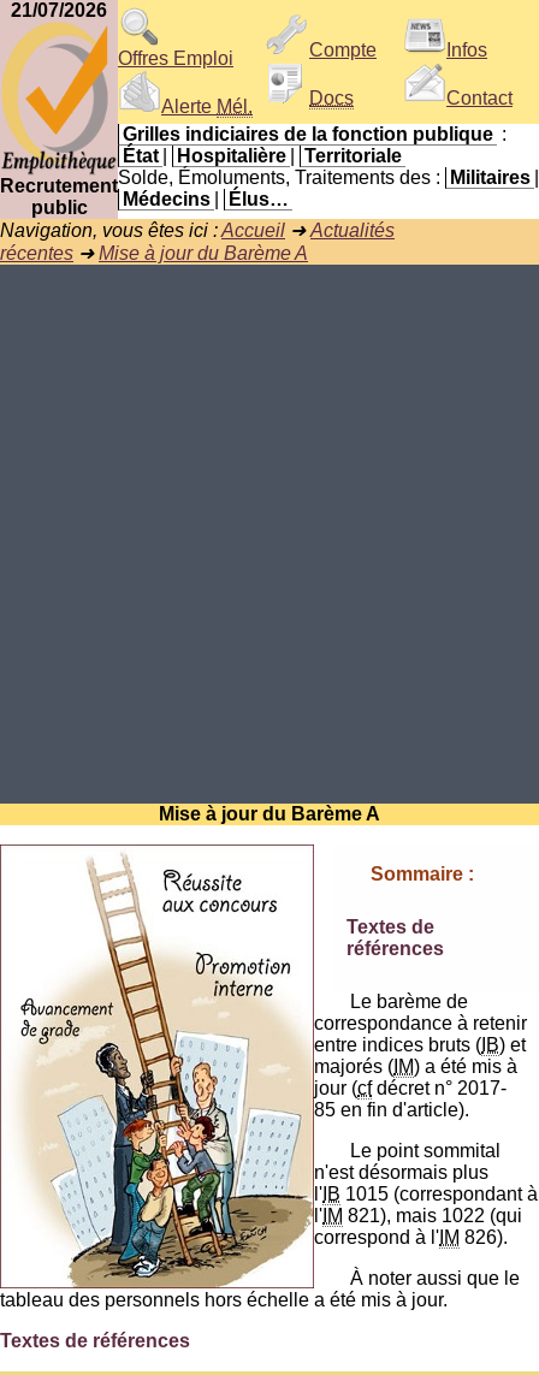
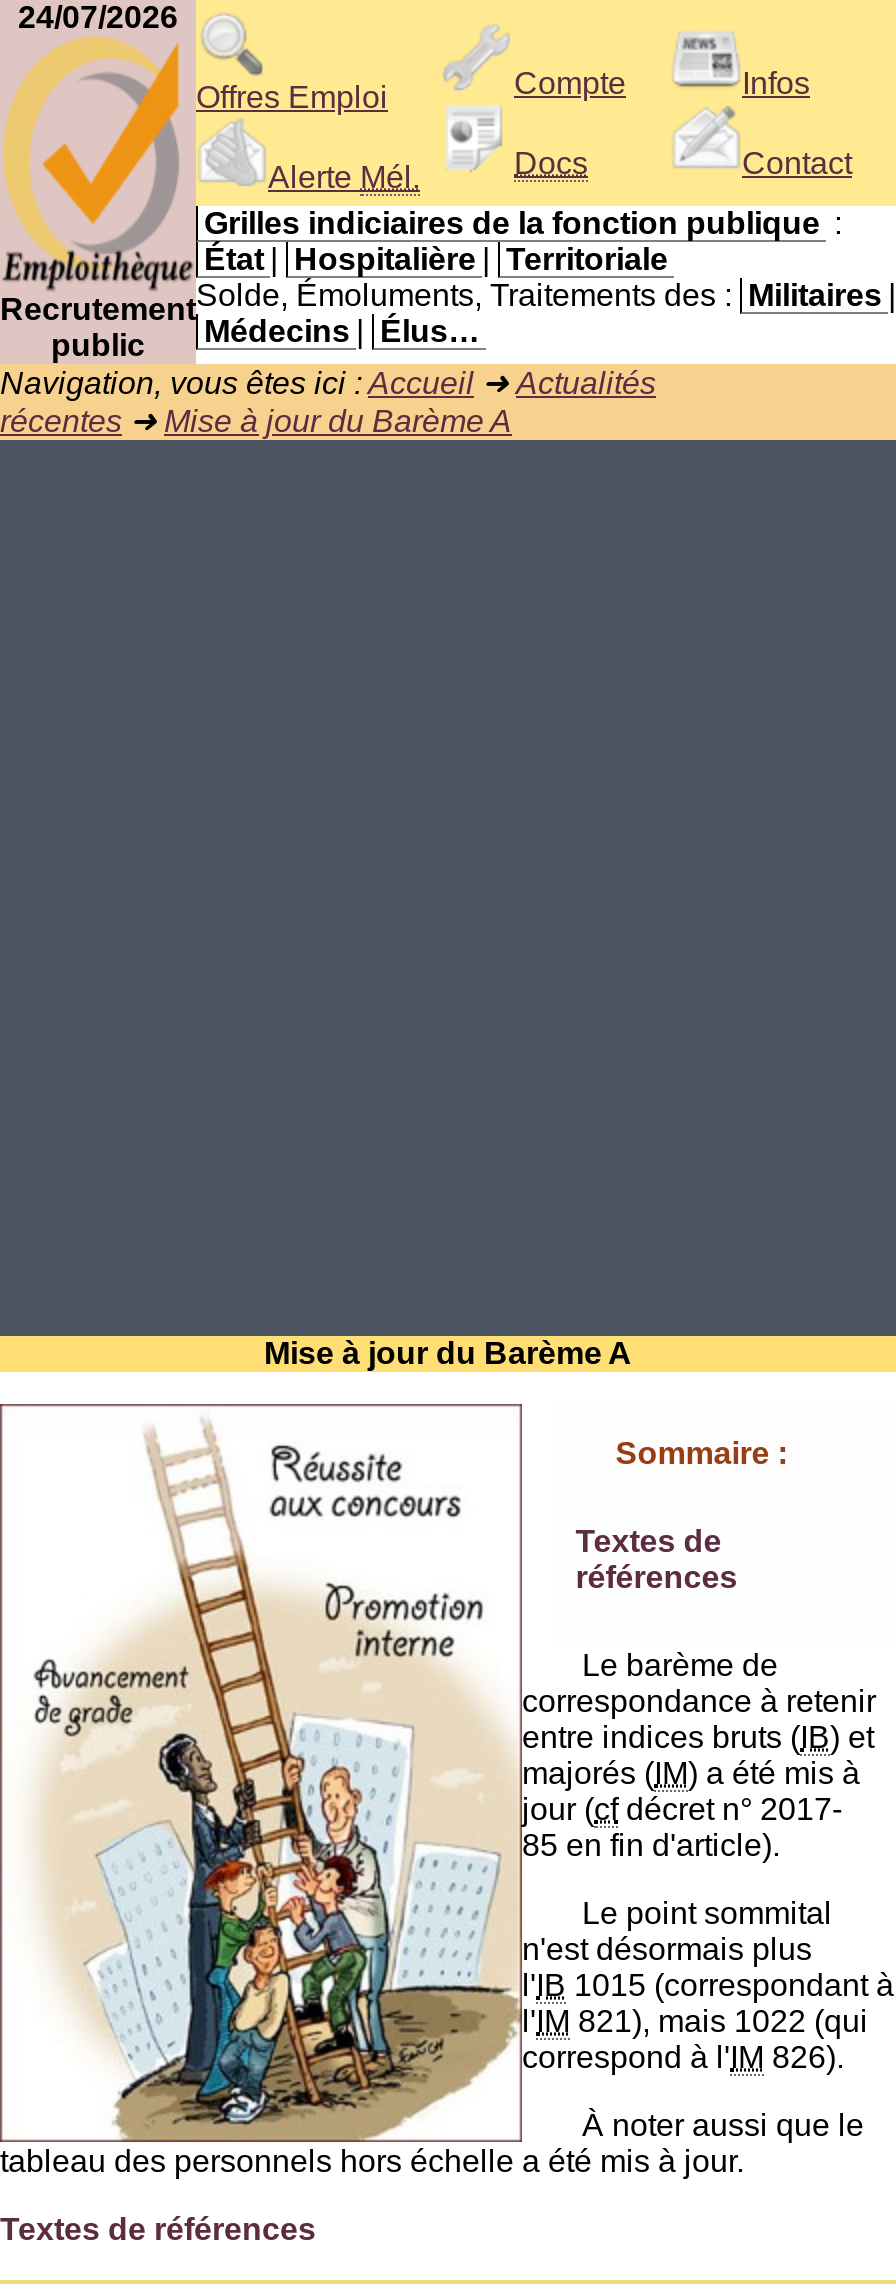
[11,0,107,20] 21/07/2026 -> [18,0,178,34] 24/07/2026

